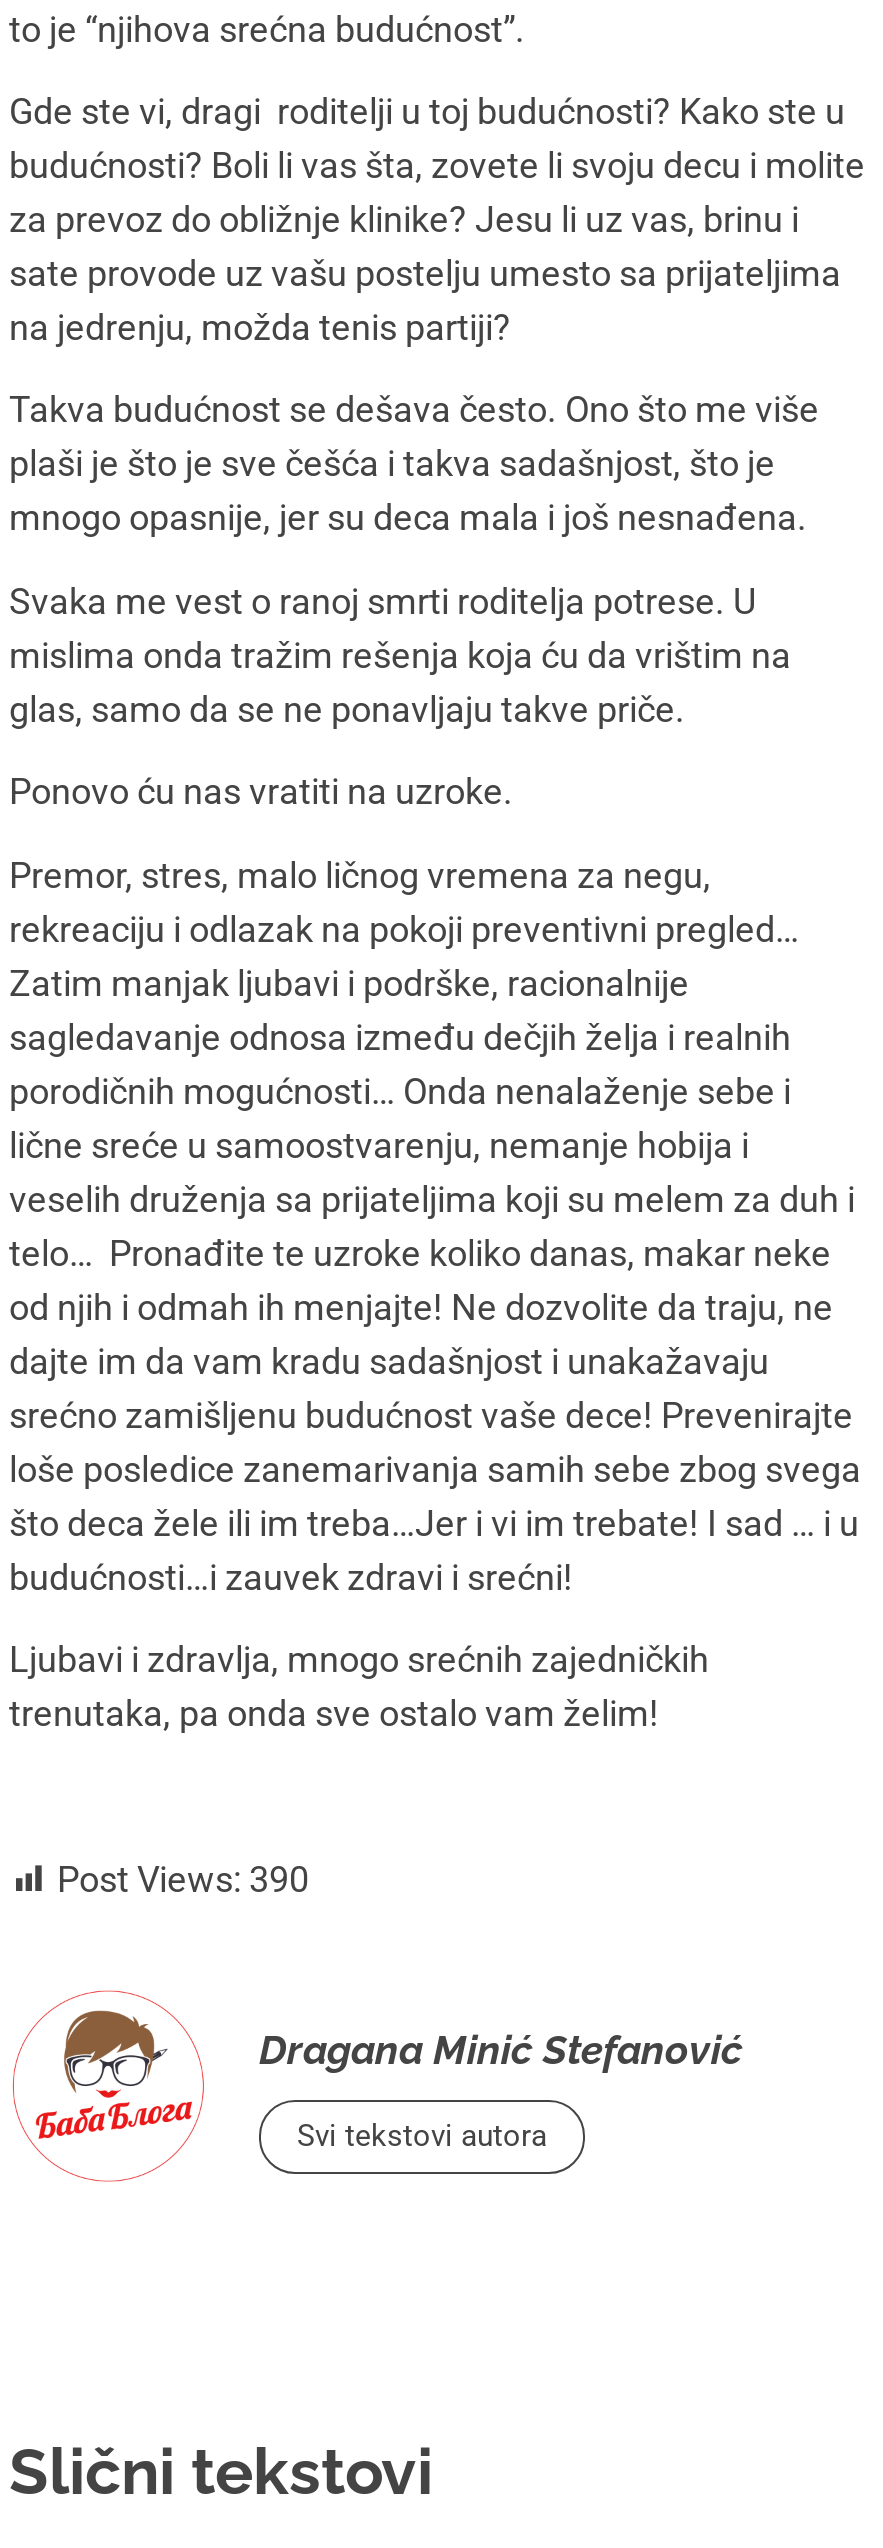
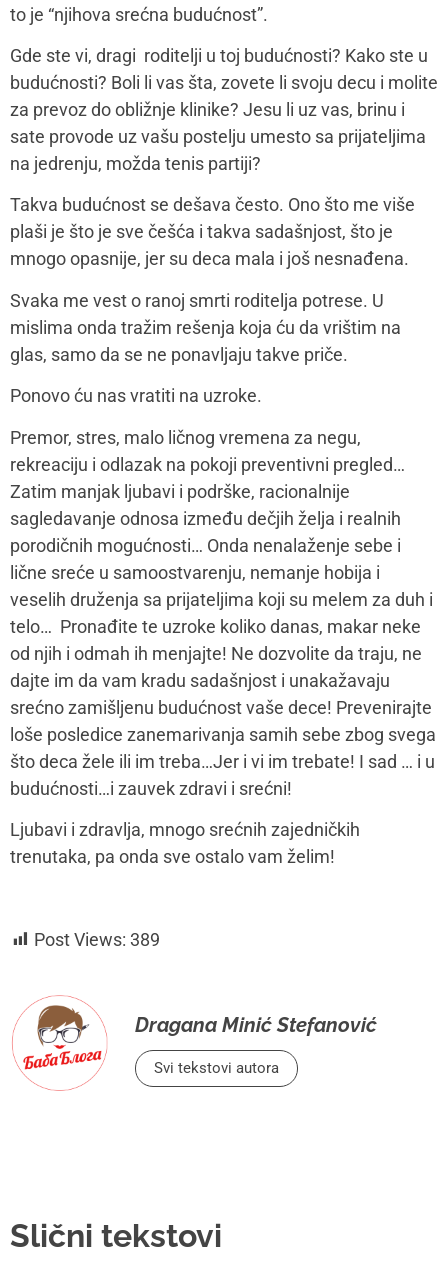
[57,1857,309,1899] Post Views: 390 -> [34,929,160,950] Post Views: 389

